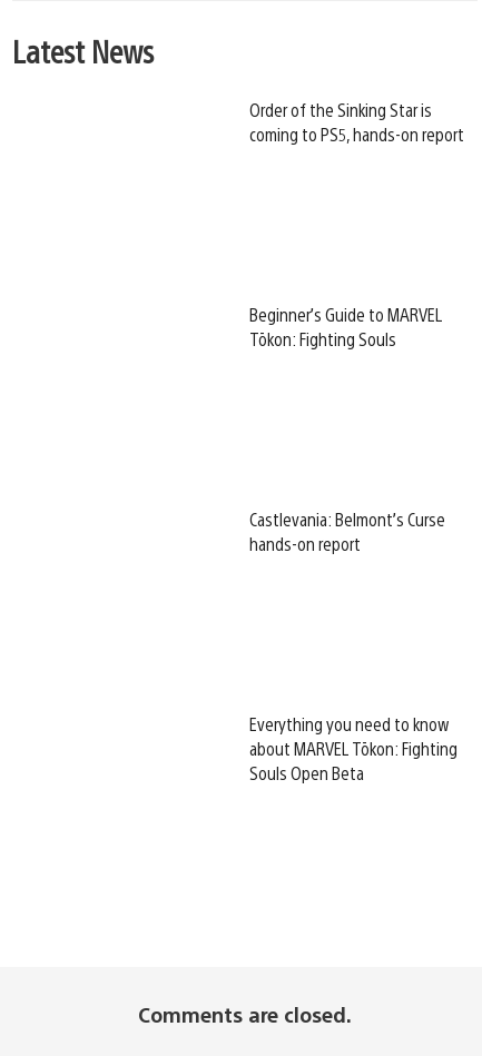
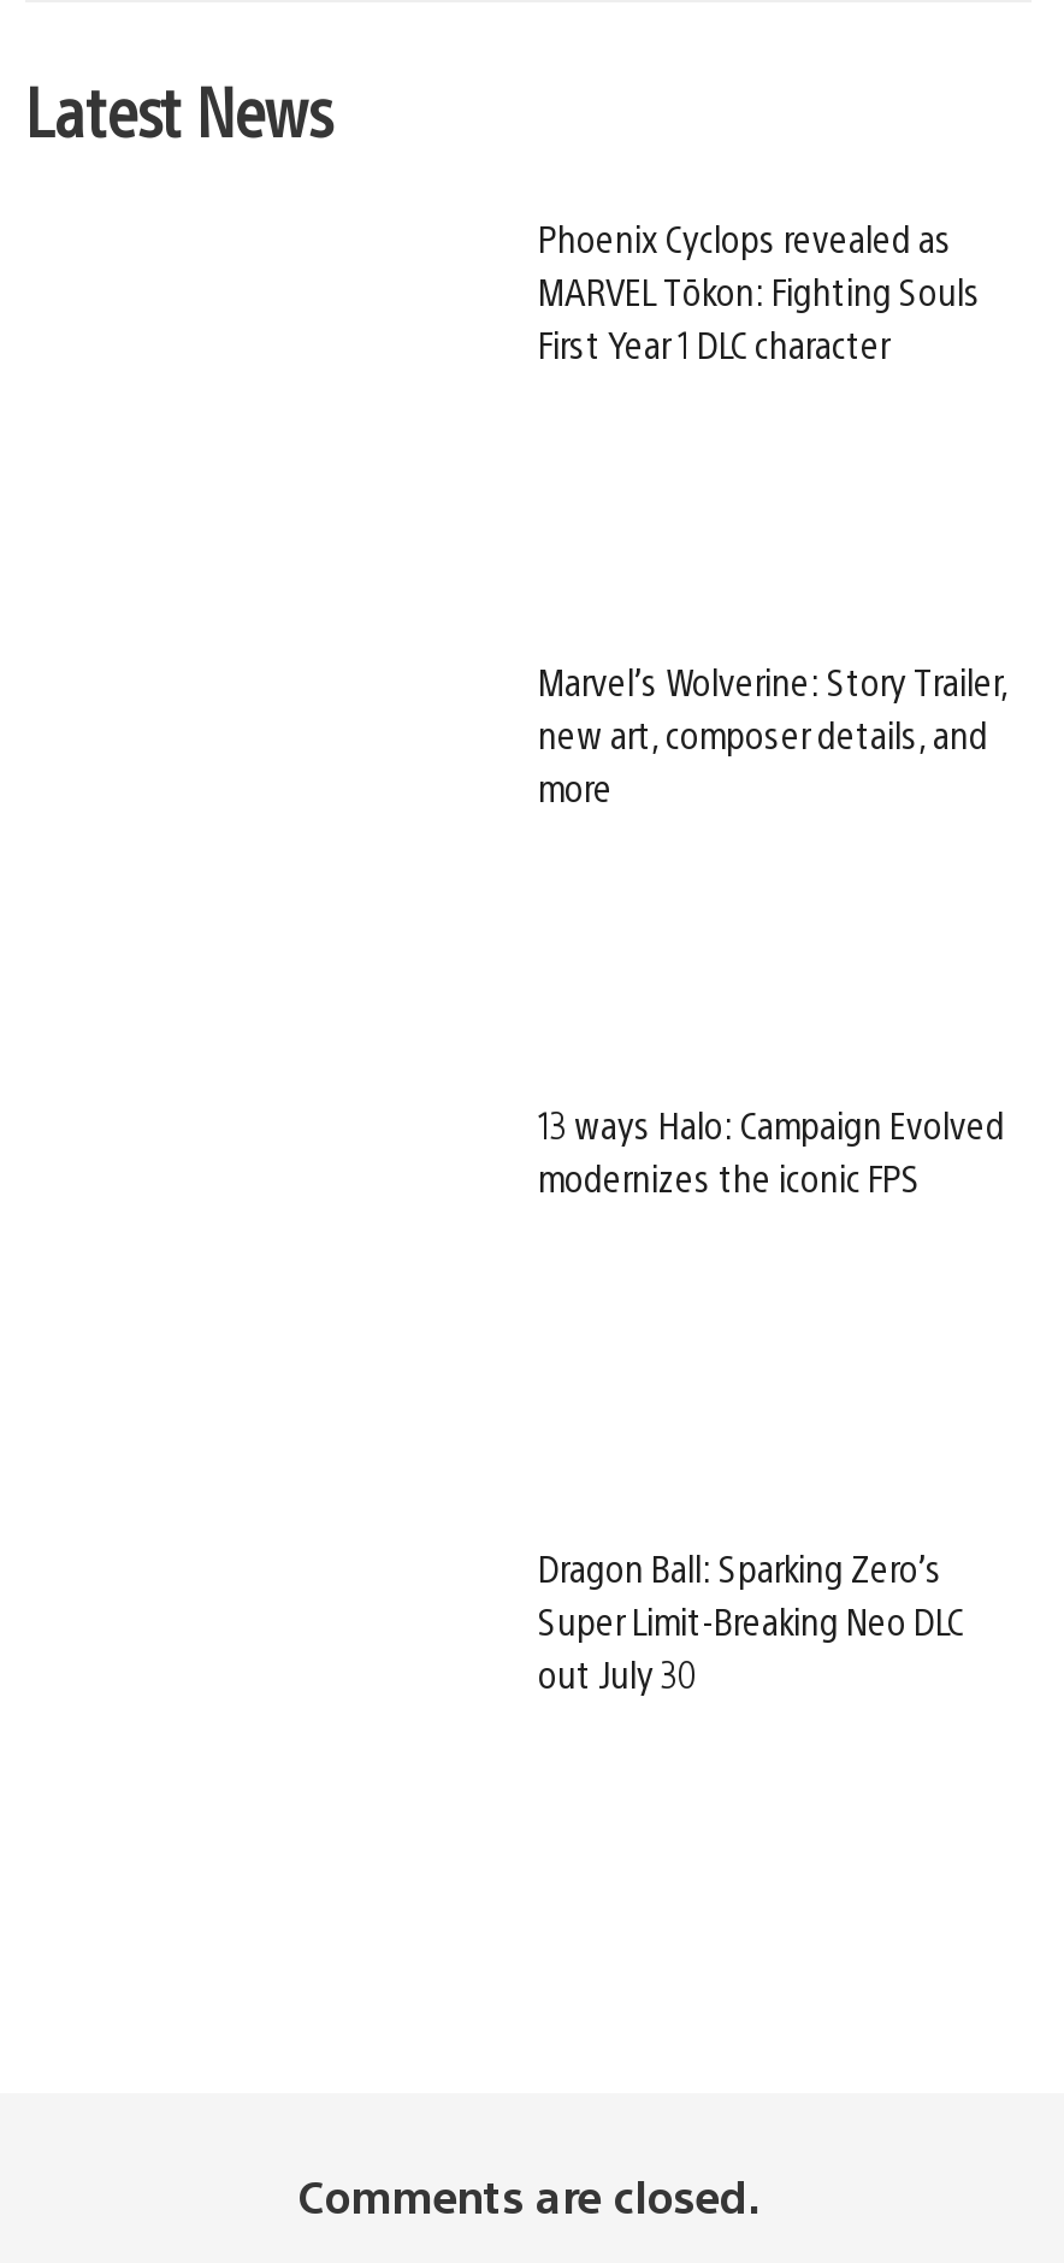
[249,98,464,146] Order of the Sinking Star is | coming to PS5, hands-on report -> [538,212,981,369] Phoenix Cyclops revealed as | MARVEL Tōkon: Fighting Souls | First Year 1 DLC character
[249,303,442,351] Beginner’s Guide to MARVEL | Tōkon: Fighting Souls -> [538,655,1007,812] Marvel’s Wolverine: Story Trailer, | new art, composer details, and | more
[249,507,445,555] Castlevania: Belmont’s Curse | hands-on report -> [538,1098,1005,1202] 13 ways Halo: Campaign Evolved | modernizes the iconic FPS
[249,712,458,784] Everything you need to know | about MARVEL Tōkon: Fighting | Souls Open Beta -> [538,1542,964,1698] Dragon Ball: Sparking Zero’s | Super Limit-Breaking Neo DLC | out July 30

